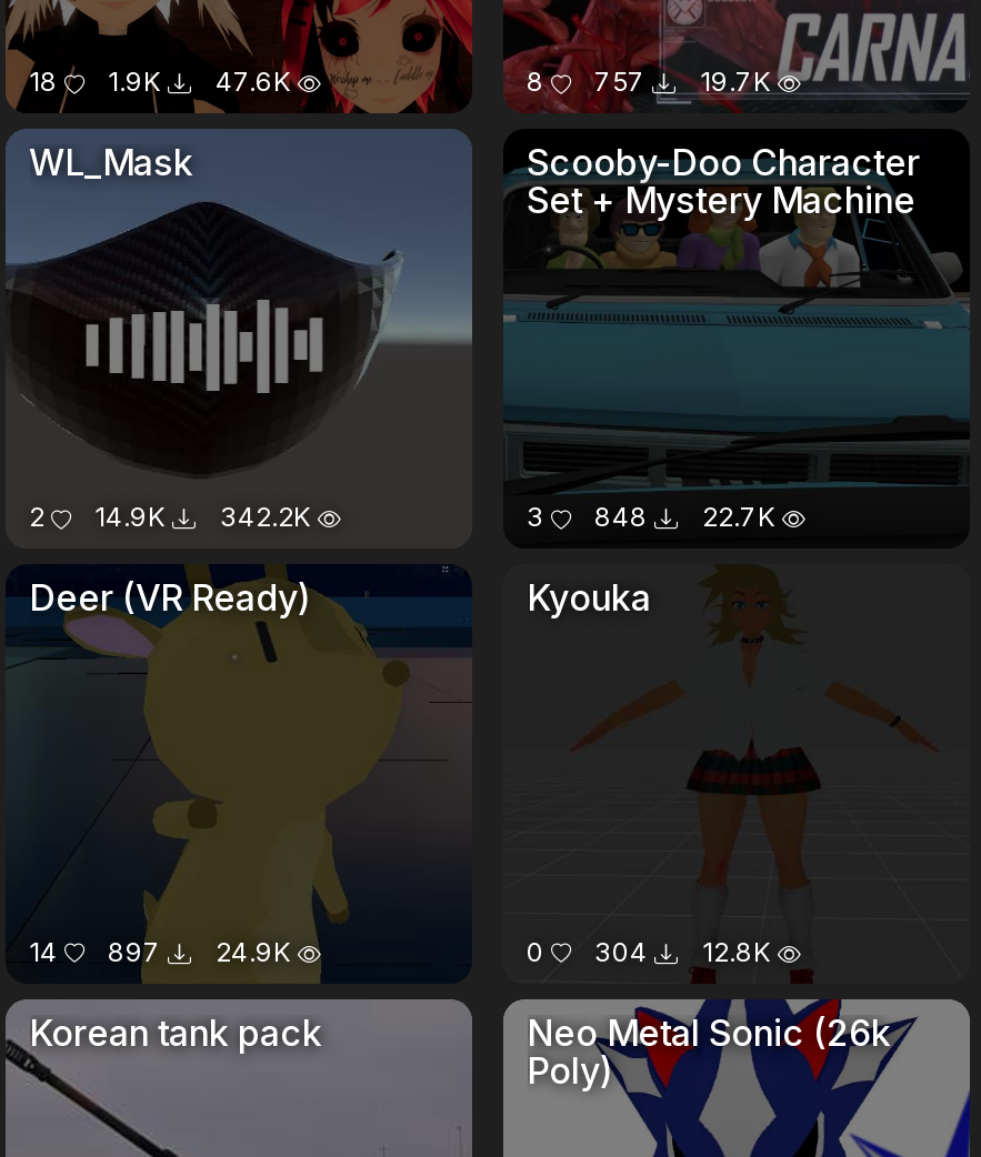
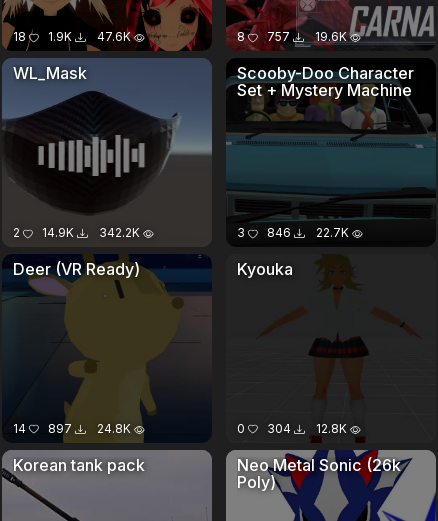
[527,66,771,99] 8 757 19.7K -> [236,29,346,44] 8 757 19.6K
[527,501,775,534] 3 848 22.7K -> [236,225,348,240] 3 846 22.7K
[29,935,291,969] 14 897 24.9K -> [12,421,130,436] 14 897 24.8K

